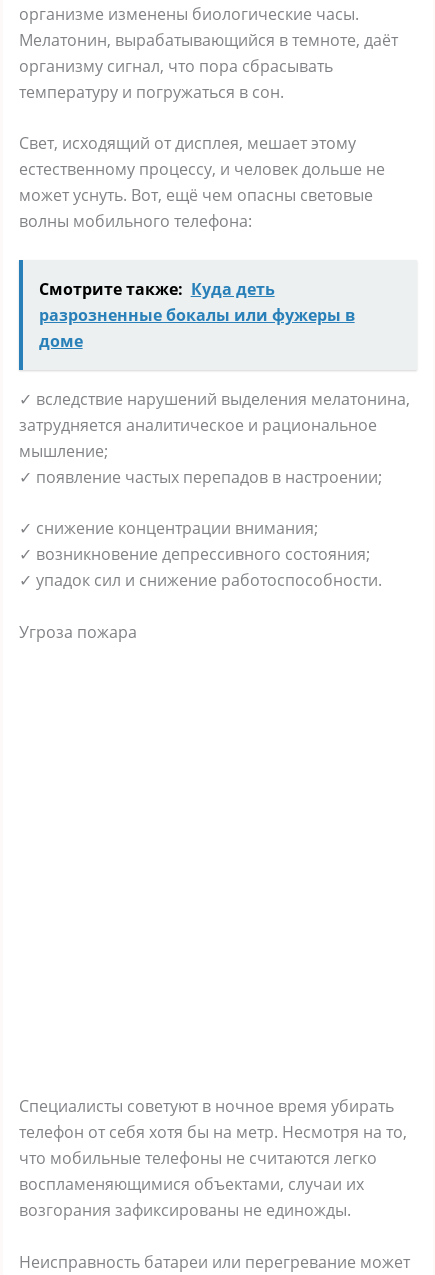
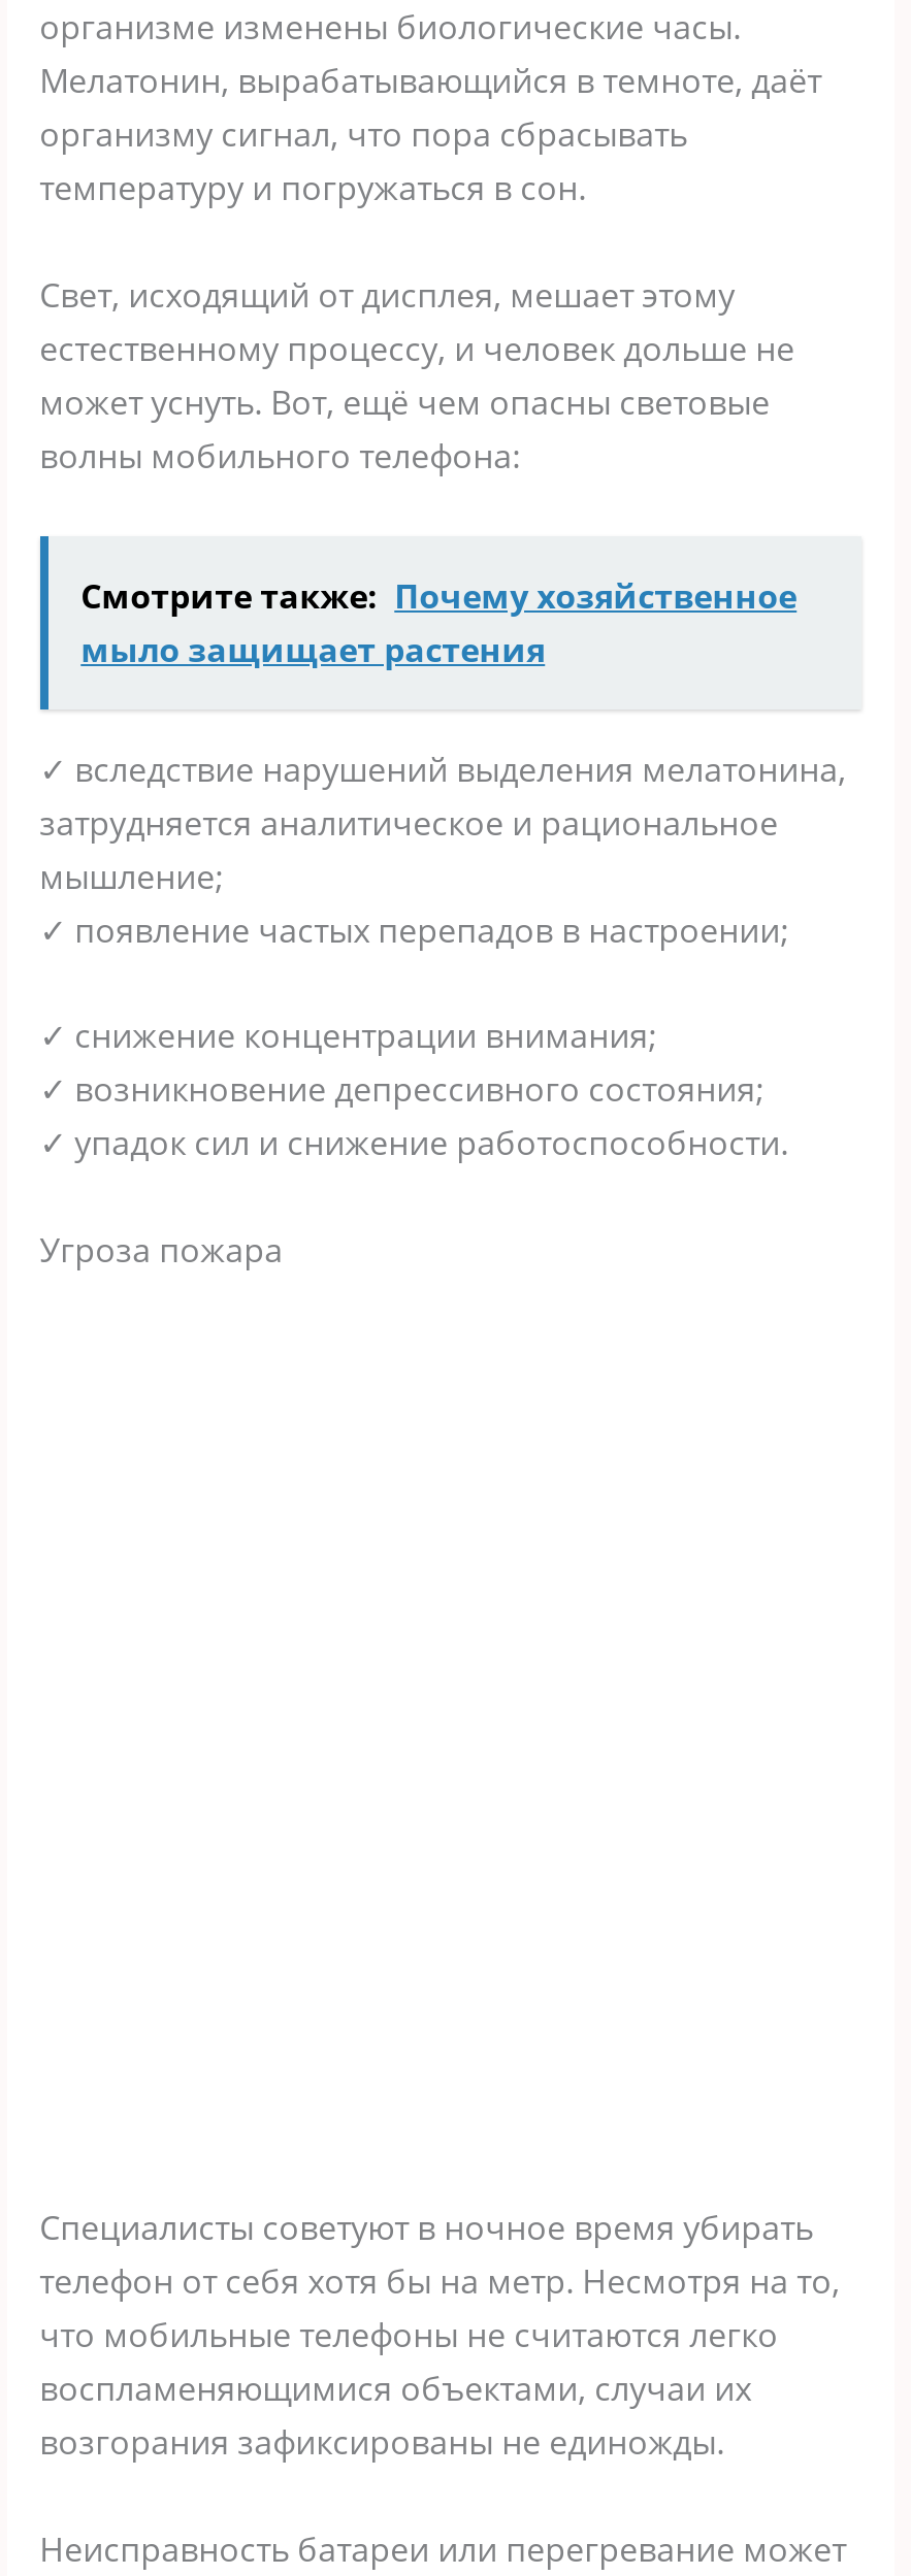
[39,278,355,352] Смотрите также: Куда деть | разрозненные бокалы или фужеры в | доме -> [81,573,797,672] Смотрите также: Почему хозяйственное | мыло защищает растения

